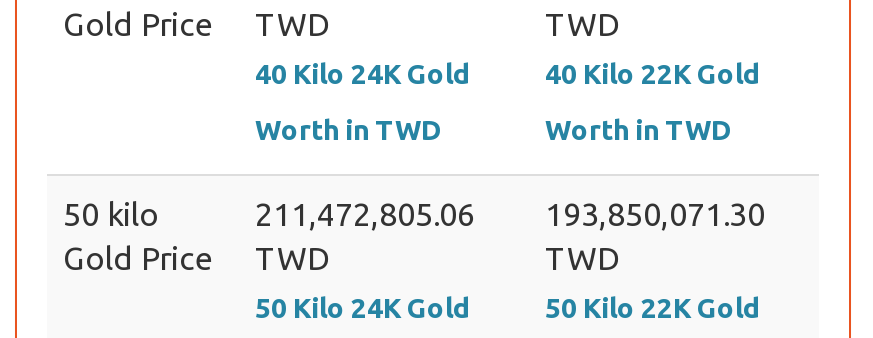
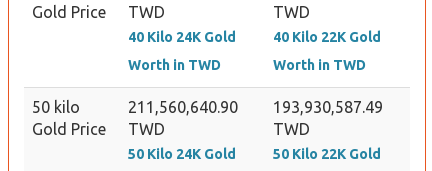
[255,196,475,232] 211,472,805.06 -> [128,98,238,116] 211,560,640.90
[545,196,765,232] 193,850,071.30 -> [273,98,383,116] 193,930,587.49

